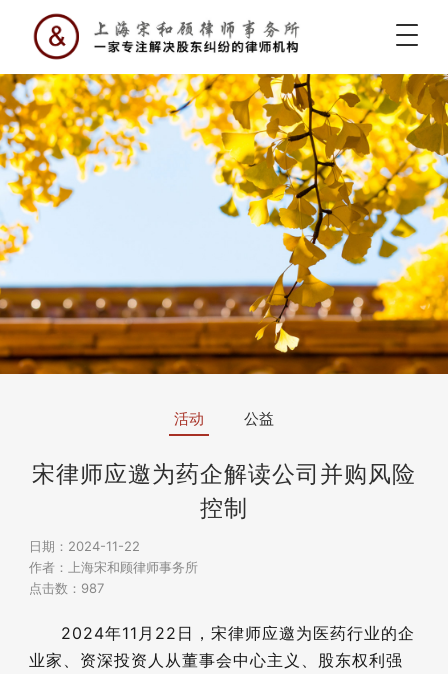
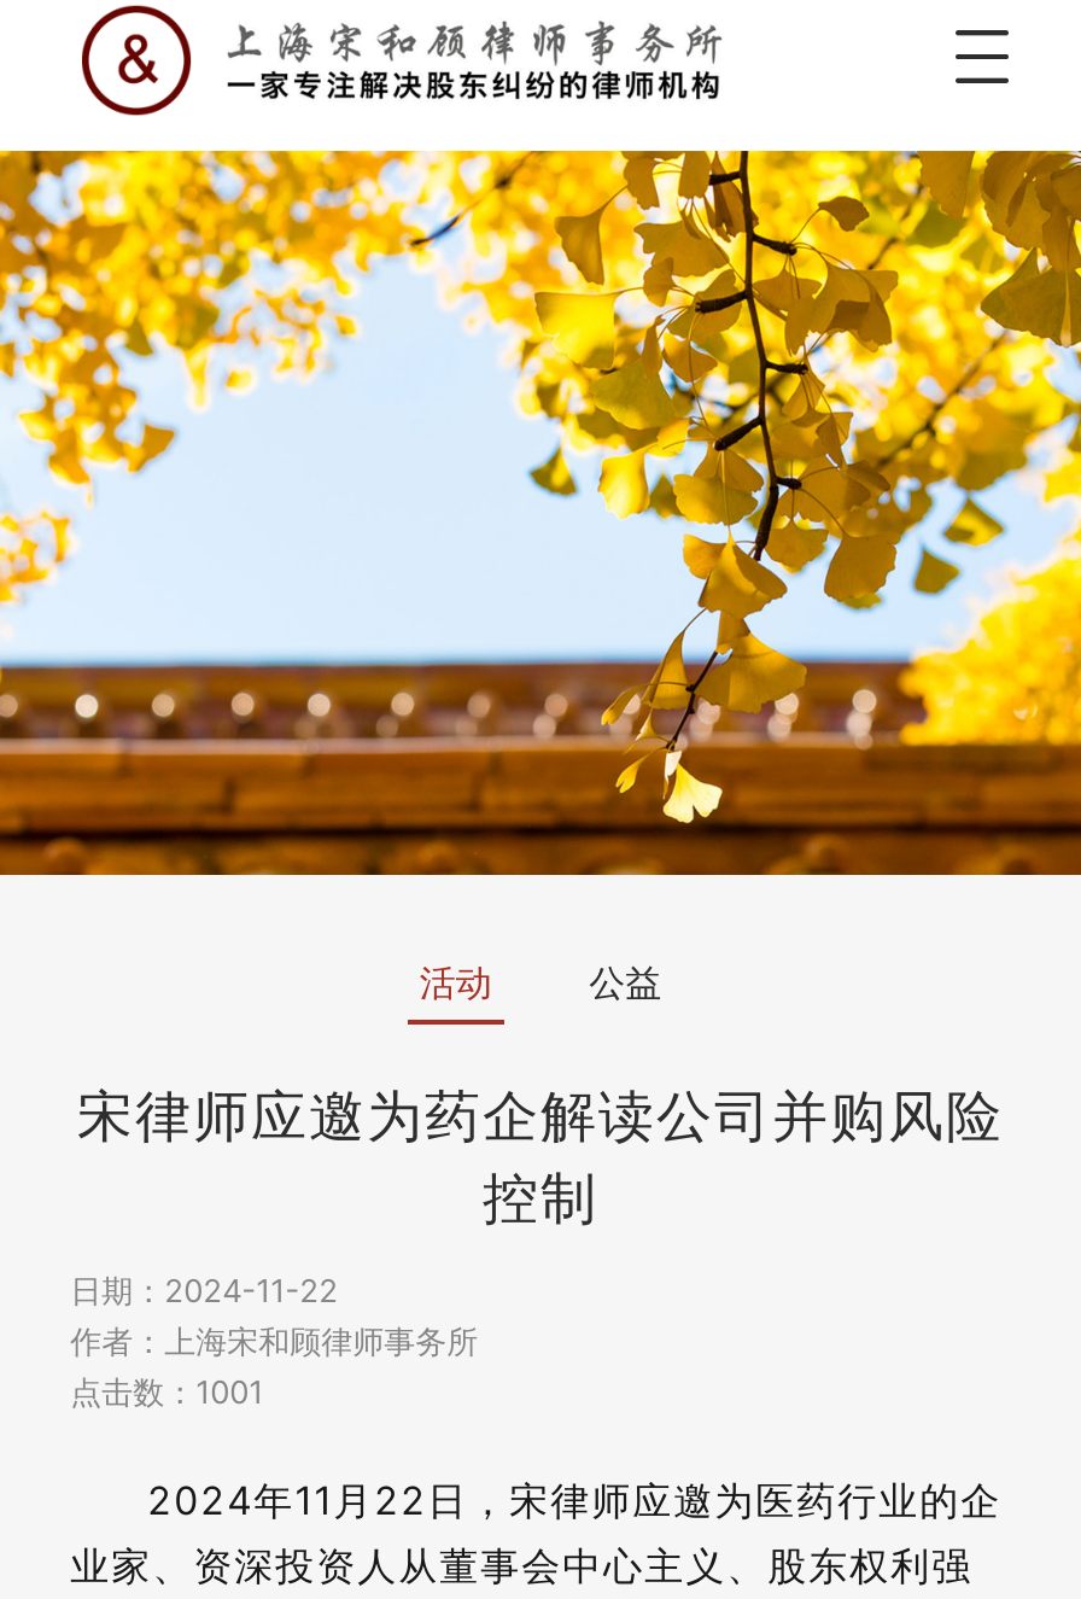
[29,580,104,596] 点击数：987 -> [70,1372,263,1410] 点击数：1001

